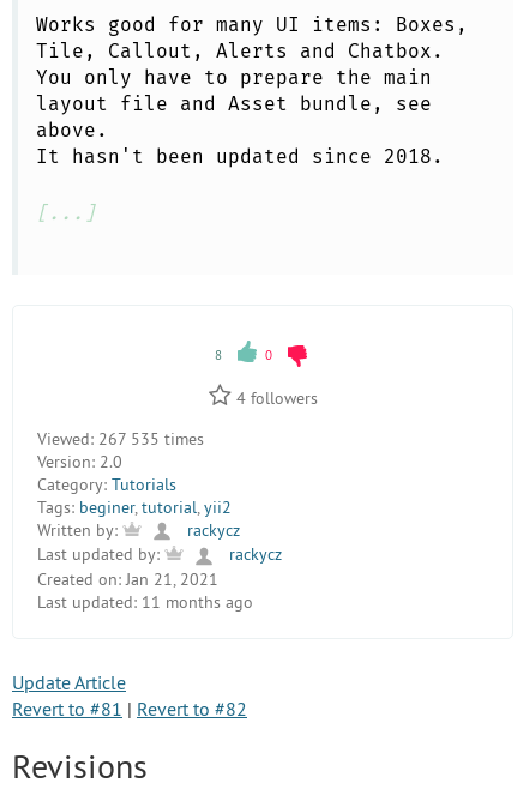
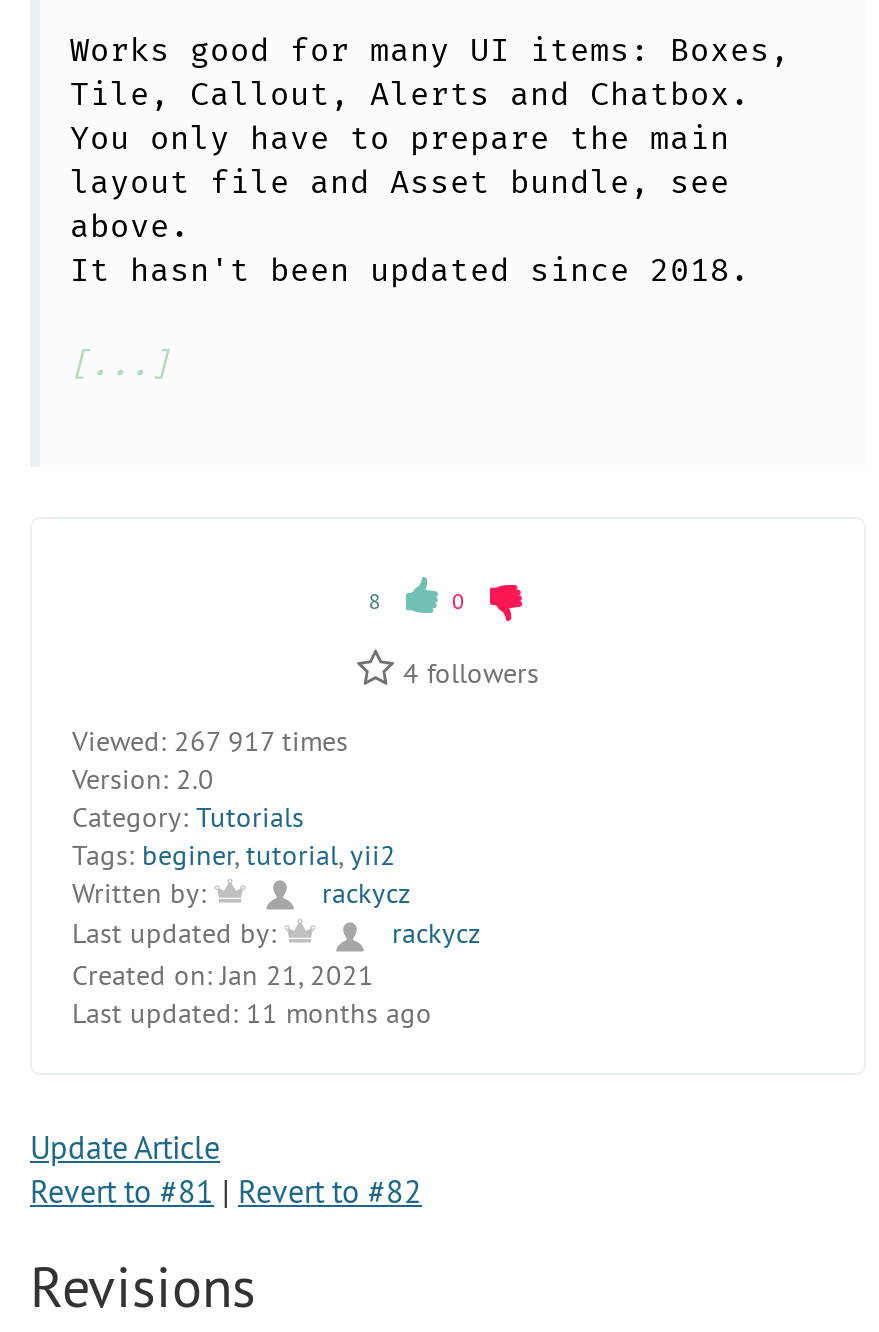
[37,428,204,449] Viewed: 267 535 times -> [72,722,348,758] Viewed: 267 917 times

